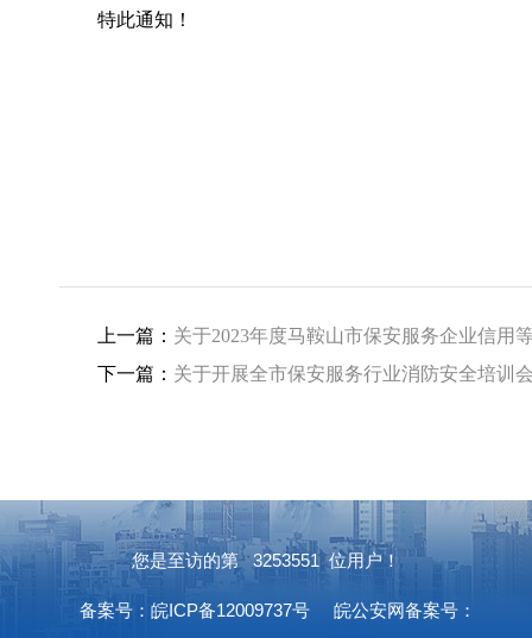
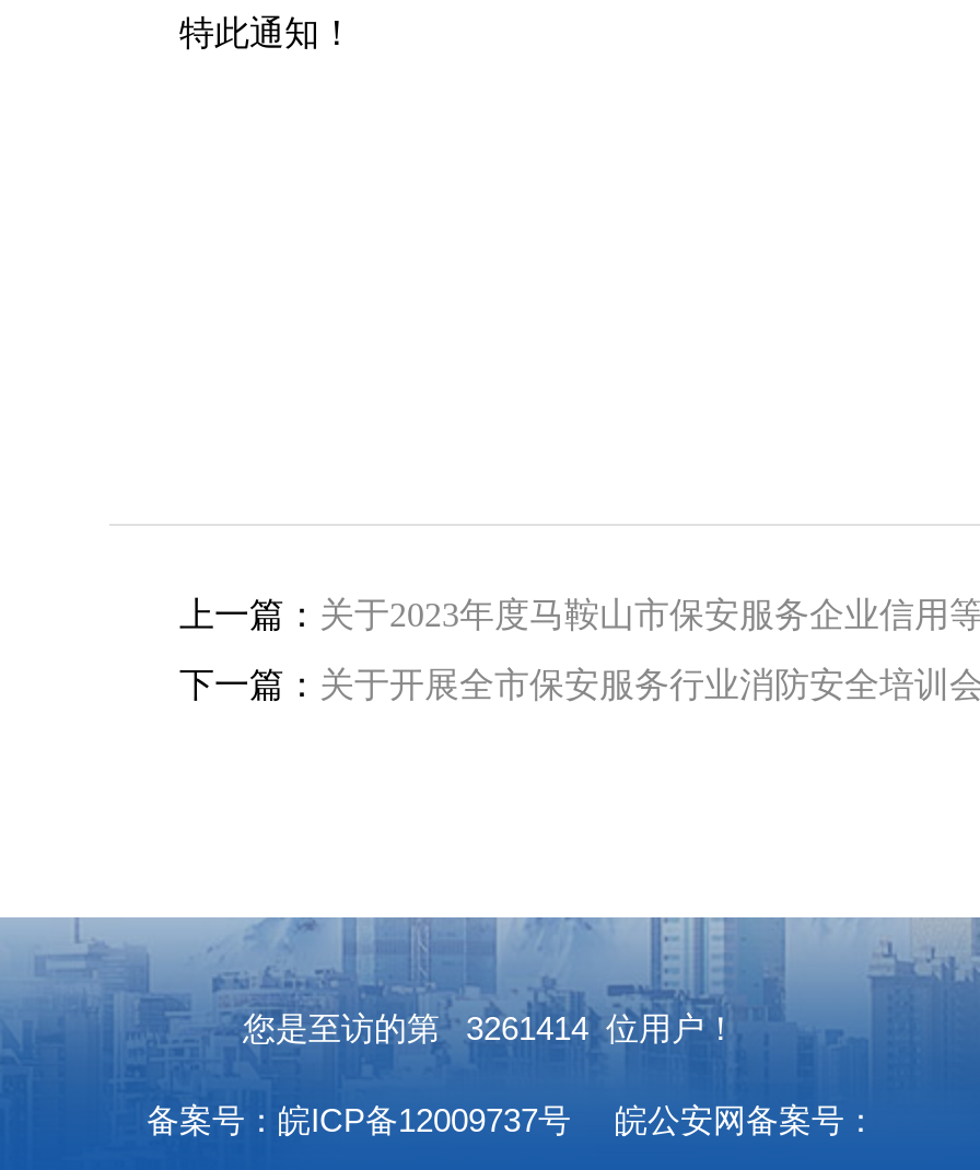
[132,550,400,570] 您是至访的第3253551位用户！ -> [243,1009,737,1046] 您是至访的第3261414位用户！

